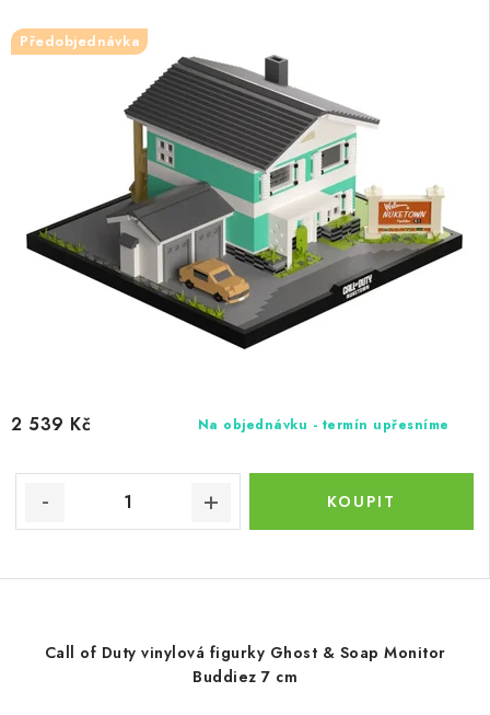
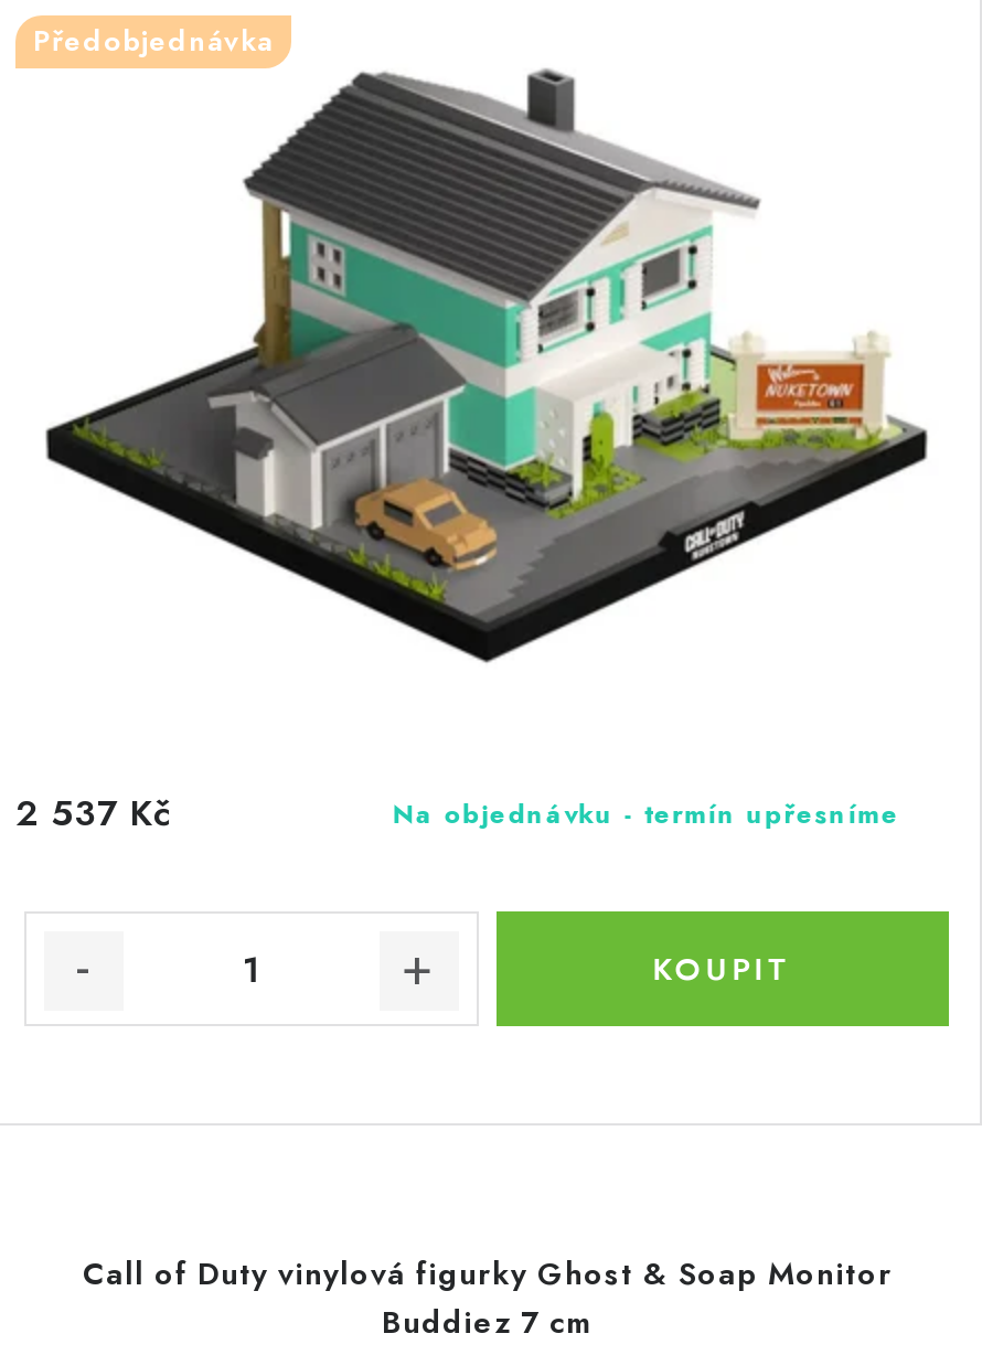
[11,412,91,437] 2 539 Kč -> [15,788,172,839] 2 537 Kč

